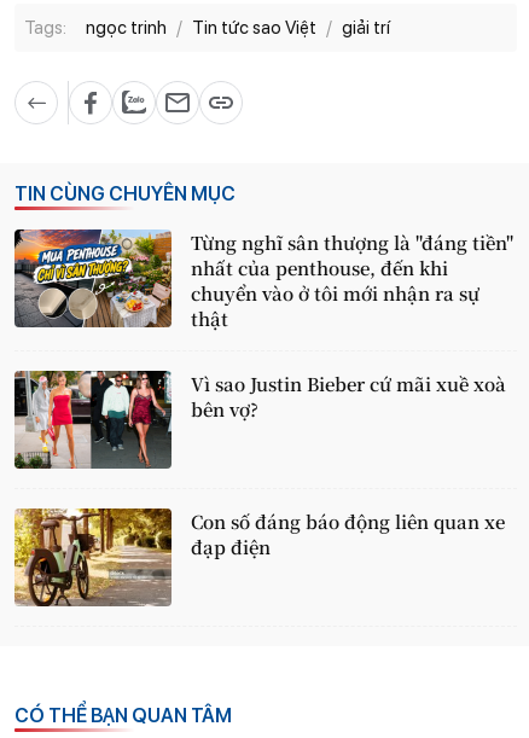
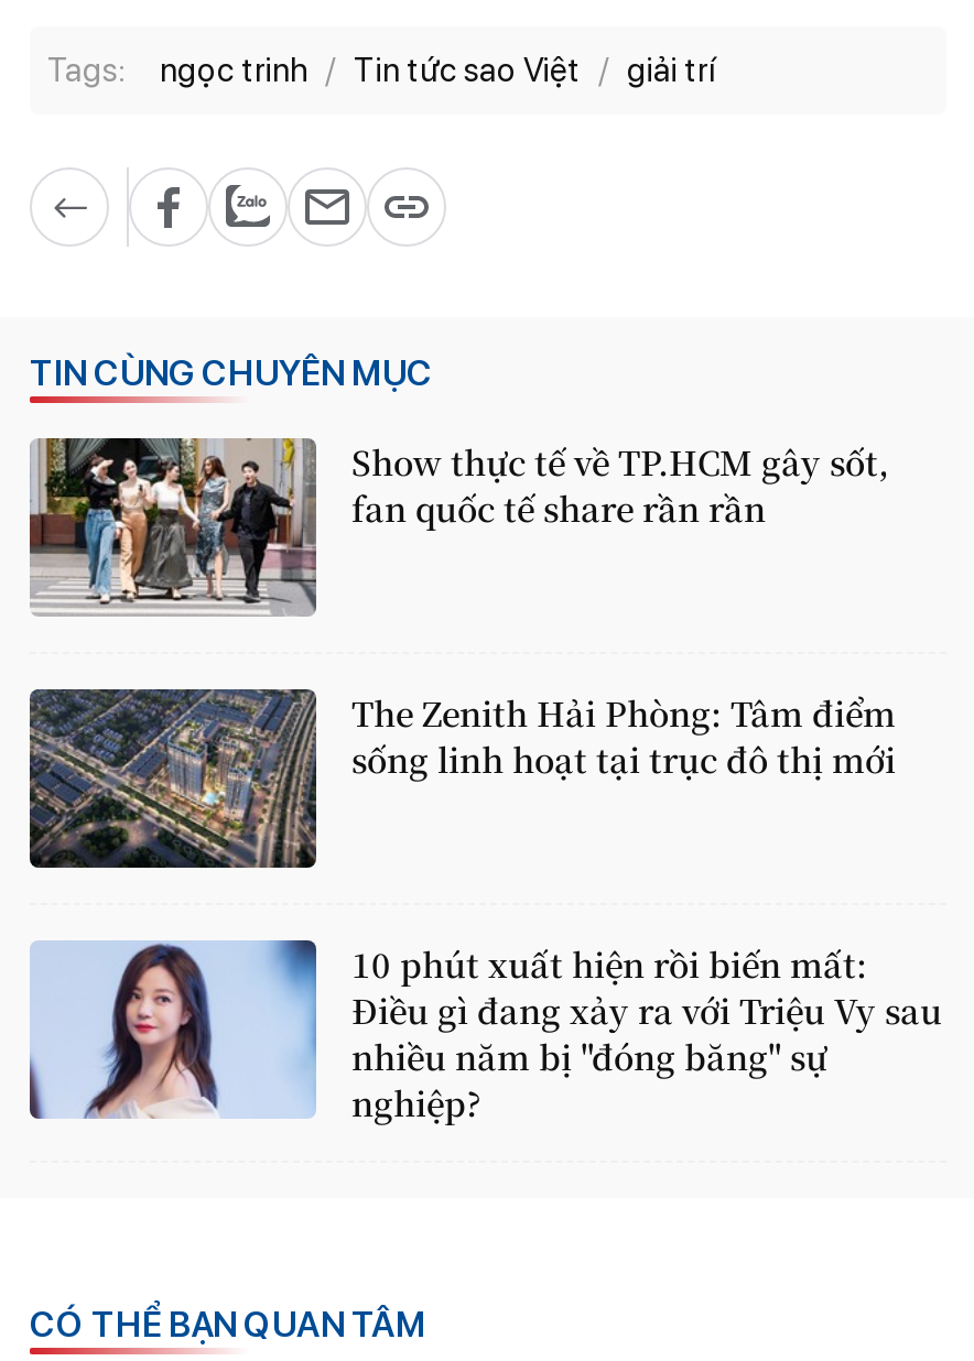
[13,228,513,330] [image] | Từng nghĩ sân thượng là "đáng tiền" | nhất của penthouse, đến khi | chuyển vào ở tôi mới nhận ra sự | thật -> [30,436,889,617] [image] | Show thực tế về TP.HCM gây sốt, | fan quốc tế share rần rần
[13,367,506,470] [image] | Vì sao Justin Bieber cứ mãi xuề xoà | bên vợ? -> [28,687,896,874] [image] | The Zenith Hải Phòng: Tâm điểm | sống linh hoạt tại trục đô thị mới
[13,505,505,608] [image] | Con số đáng báo động liên quan xe | đạp điện -> [28,938,942,1126] [image] | 10 phút xuất hiện rồi biến mất: | Điều gì đang xảy ra với Triệu Vy sau | nhiều năm bị "đóng băng" sự | nghiệp?

